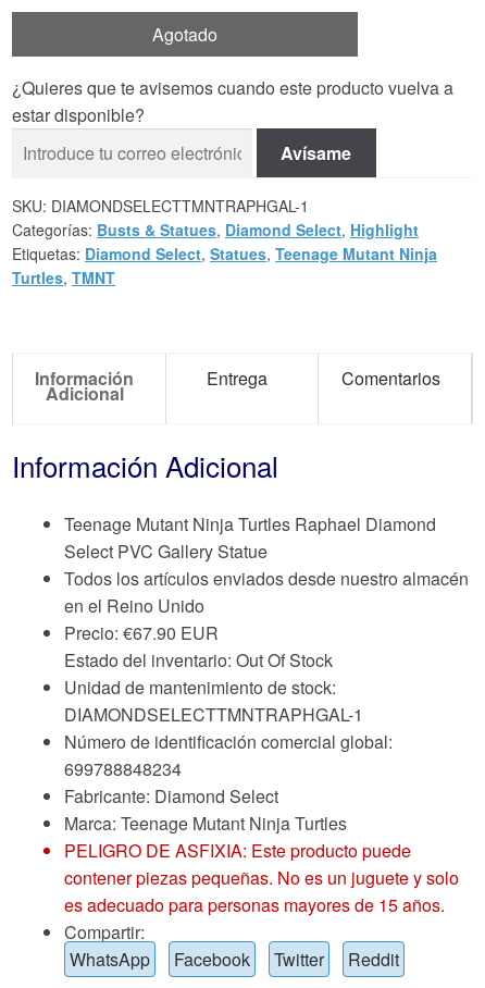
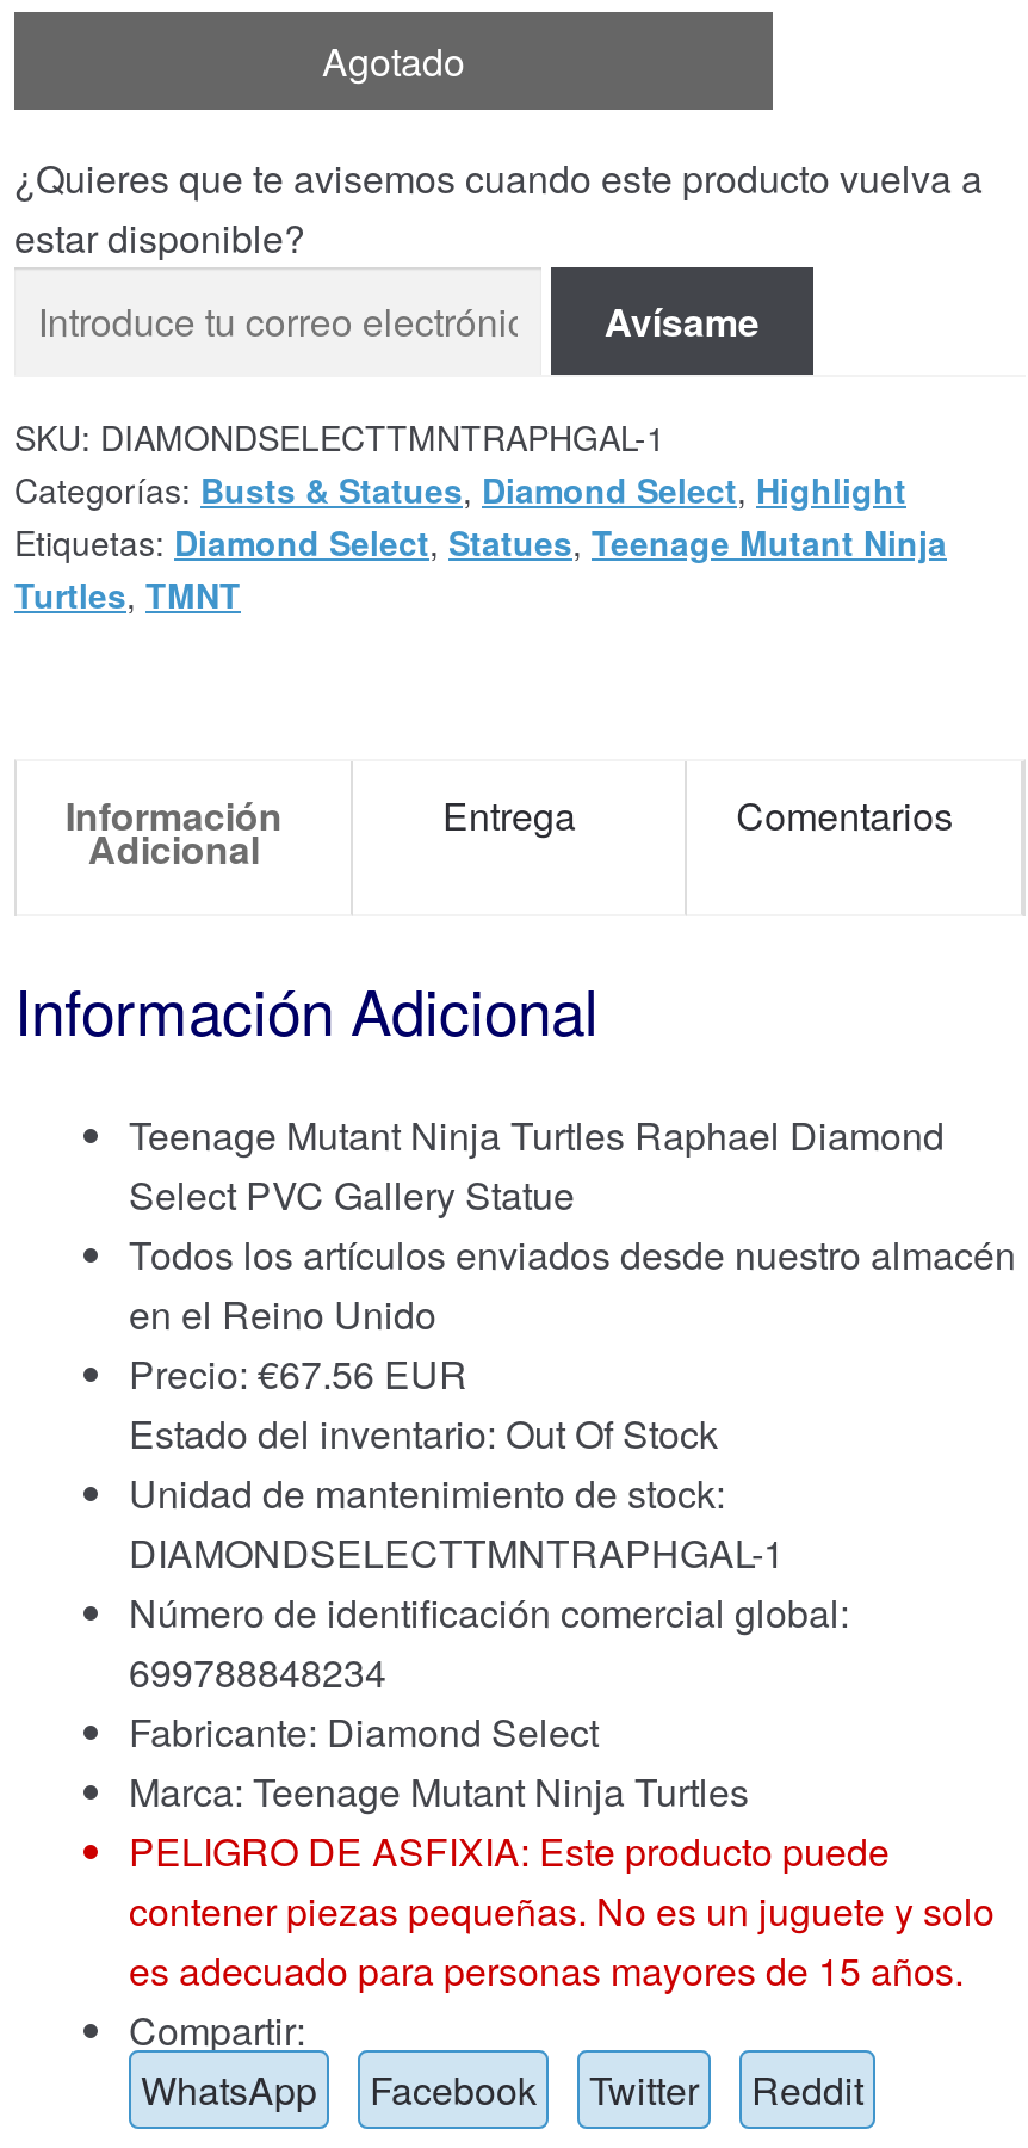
[64,620,219,645] Precio: €67.90 EUR -> [129,1348,467,1402] Precio: €67.56 EUR

